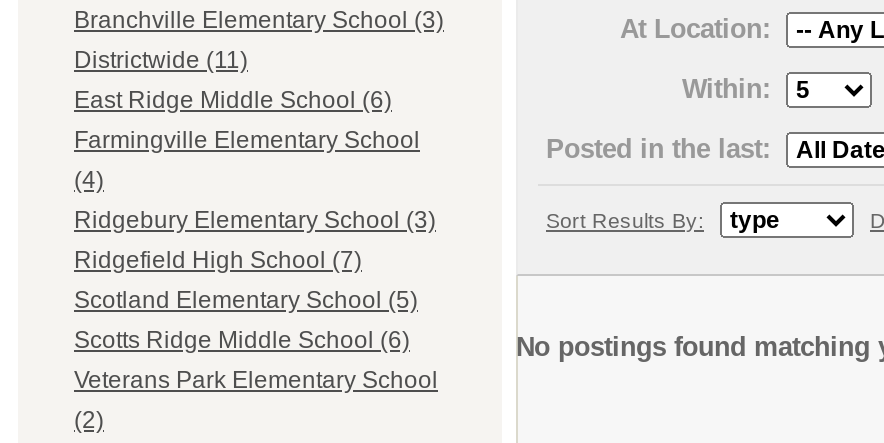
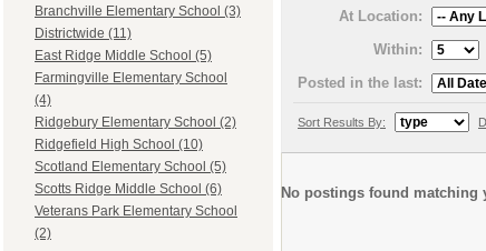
[74,87,392,115] East Ridge Middle School (6) -> [35,48,212,64] East Ridge Middle School (5)
[74,207,436,235] Ridgebury Elementary School (3) -> [35,115,236,130] Ridgebury Elementary School (2)
[74,247,362,275] Ridgefield High School (7) -> [35,137,203,152] Ridgefield High School (10)

